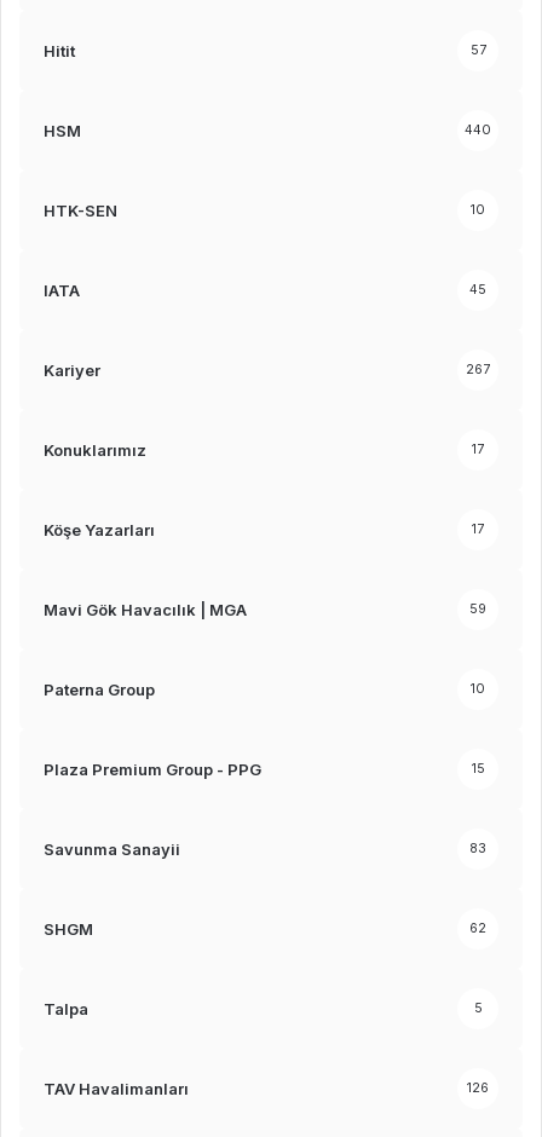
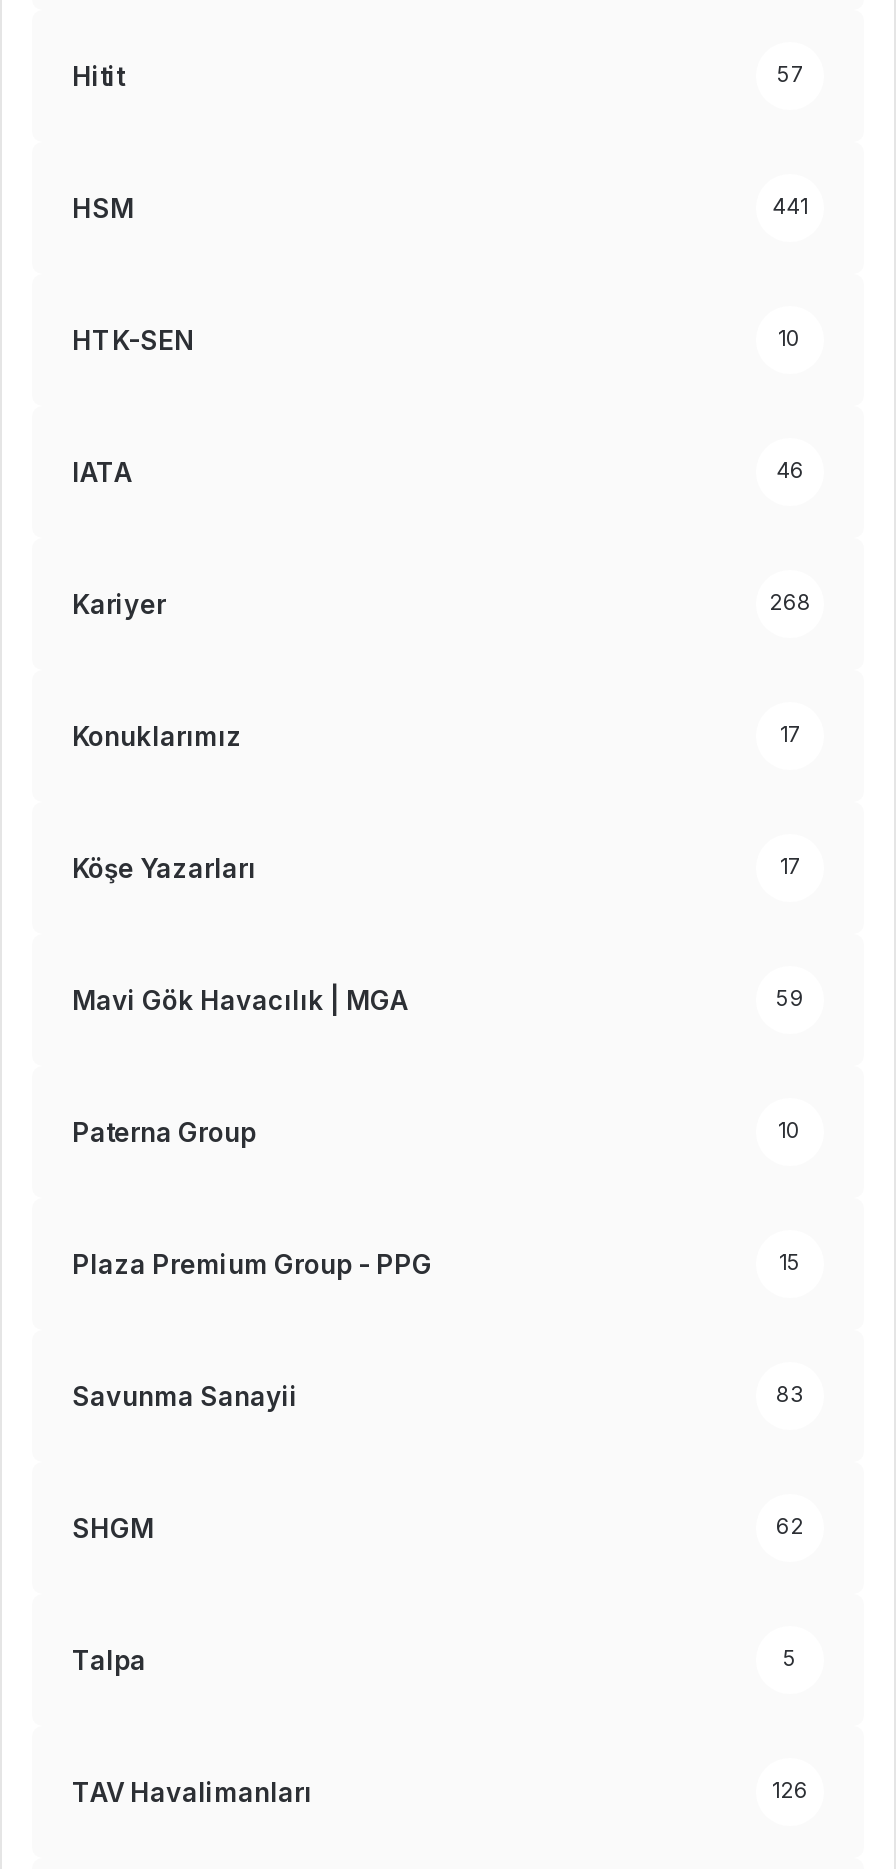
[465,122,491,138] 440 -> [772,194,808,220] 441
[469,282,486,298] 45 -> [776,458,804,484] 46
[466,362,490,377] 267 -> [769,590,811,616] 268

